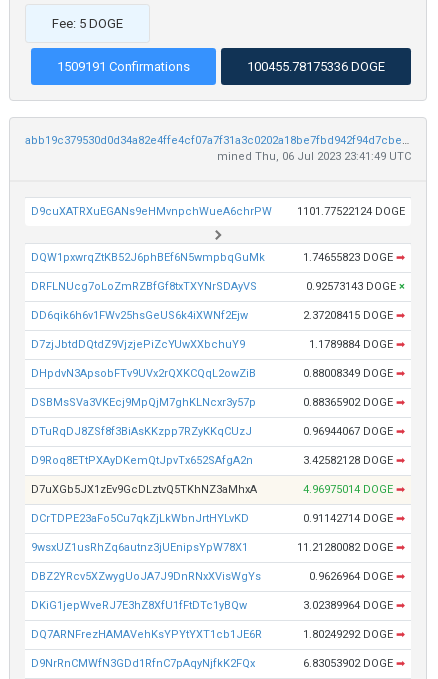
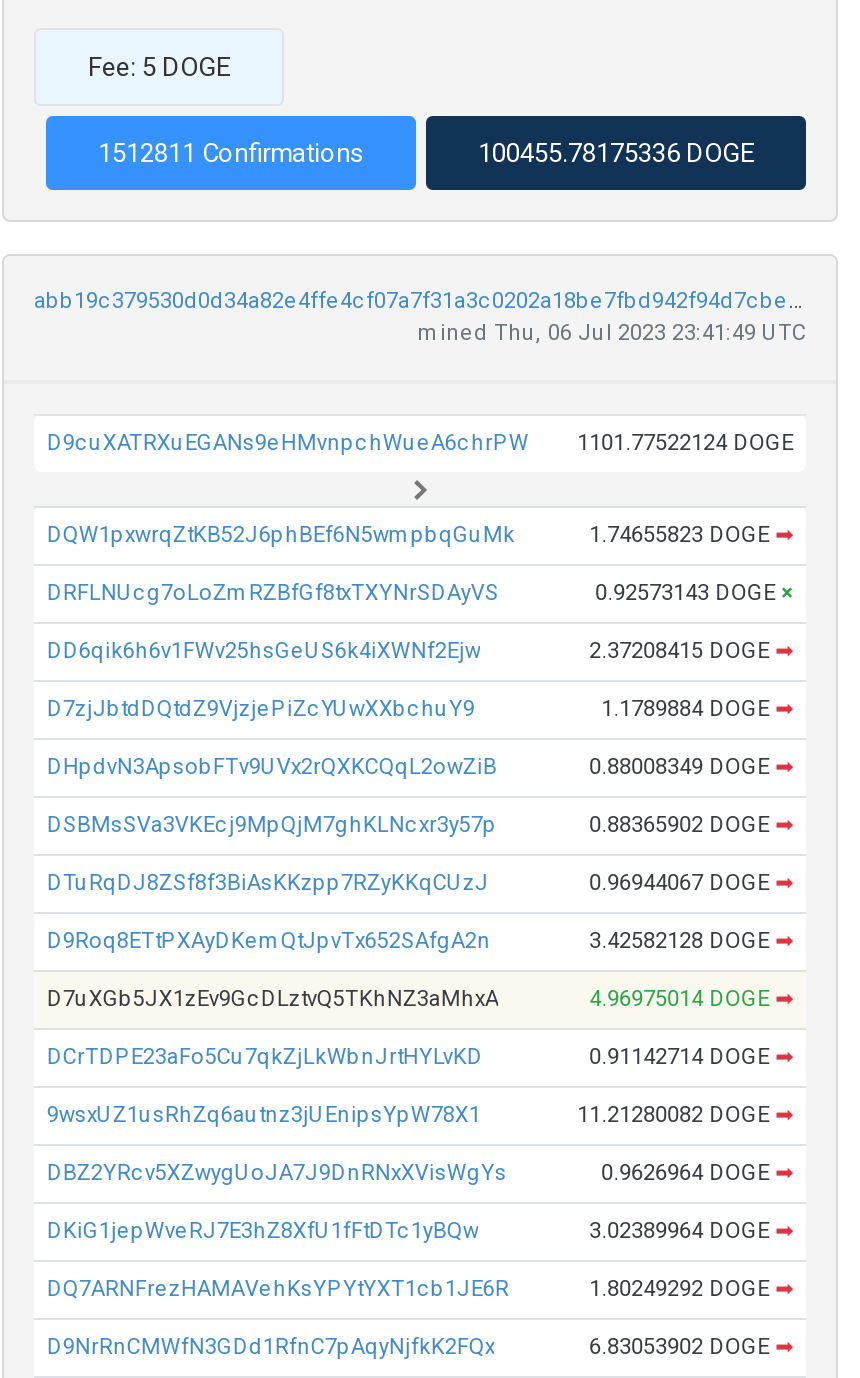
[57,59,190,74] 1509191 Confirmations -> [98,139,364,169] 1512811 Confirmations

